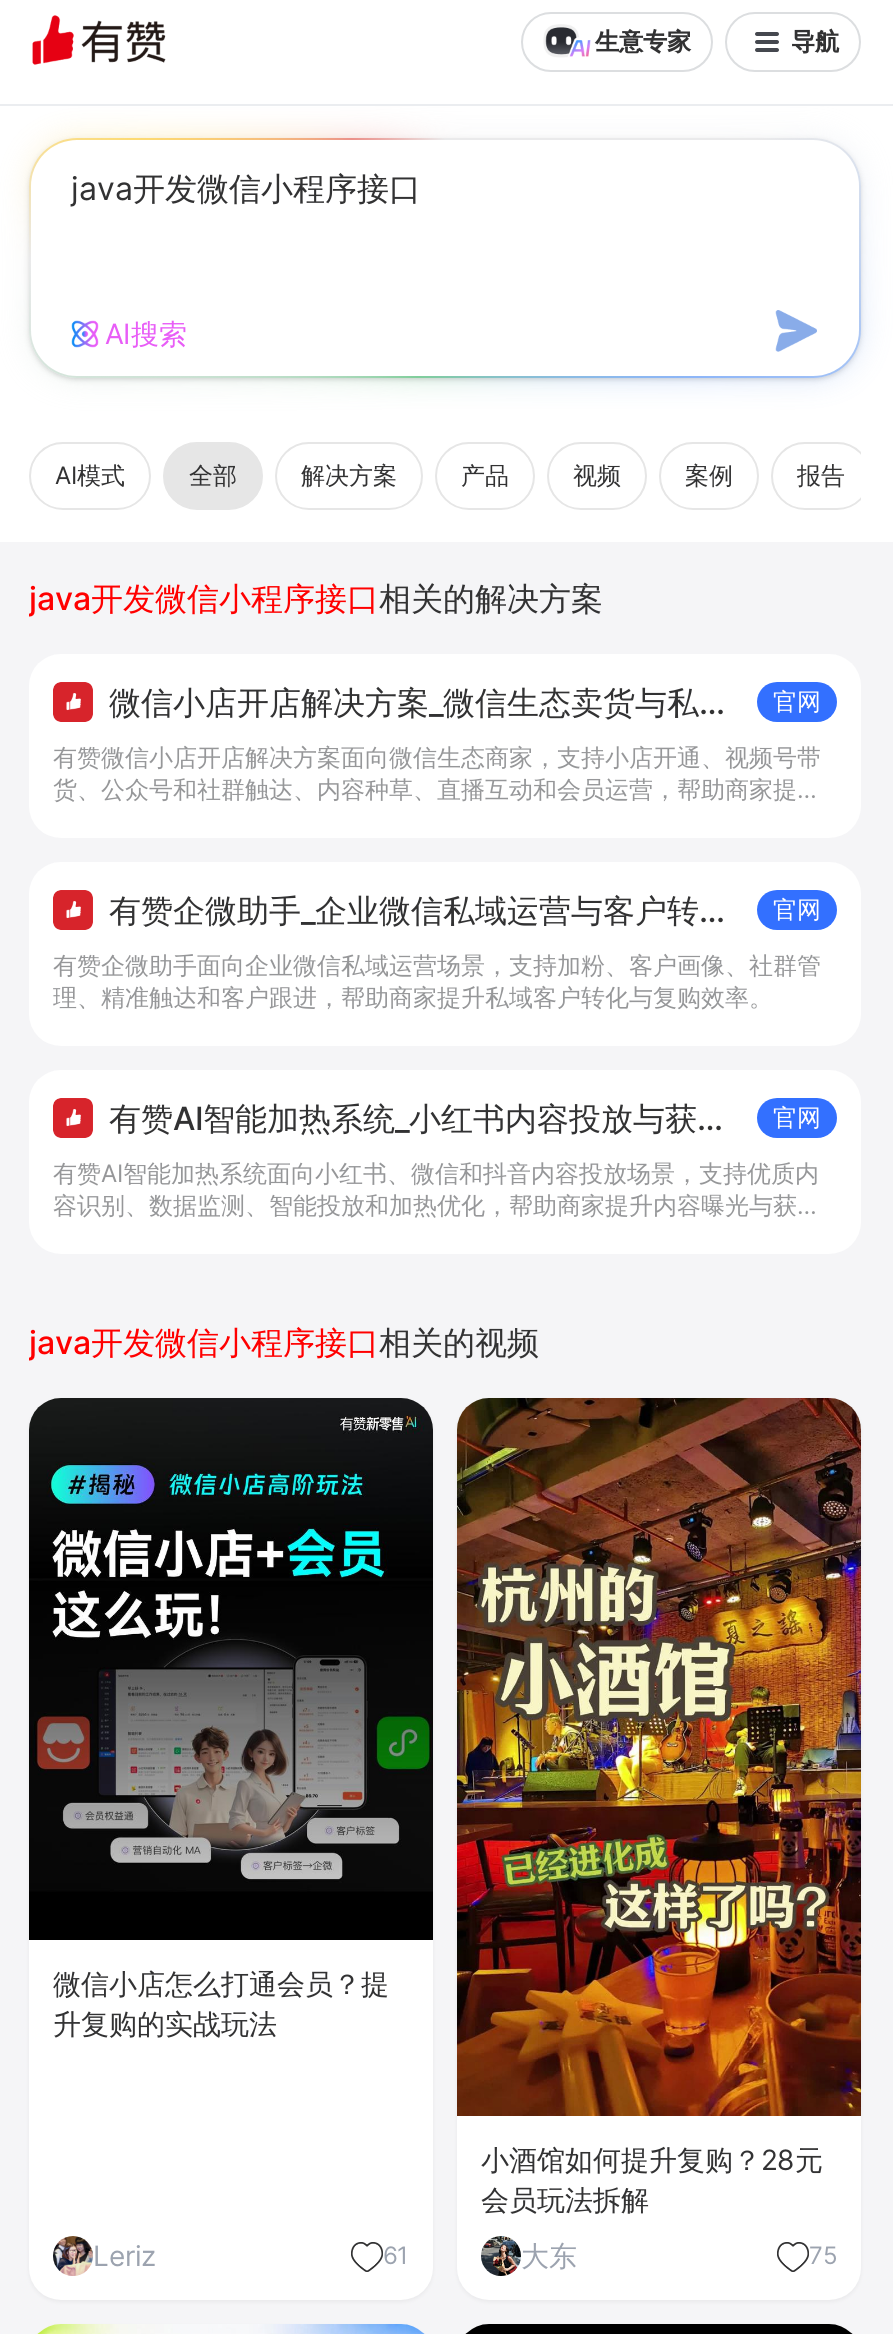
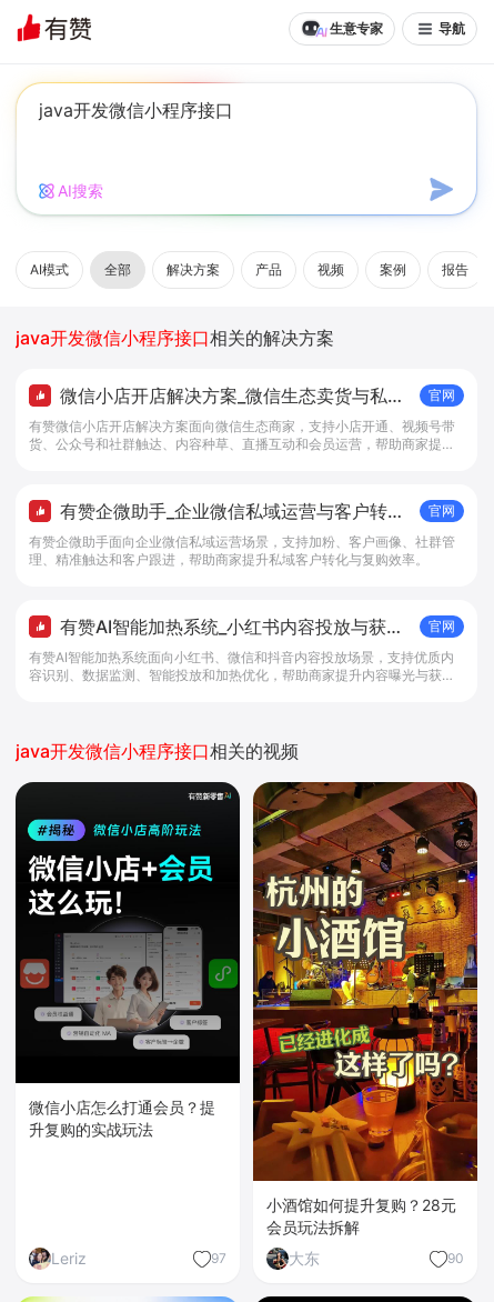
[383,2240,409,2270] 61 -> [211,1250,226,1267] 97
[809,2240,837,2270] 75 -> [447,1250,464,1267] 90

